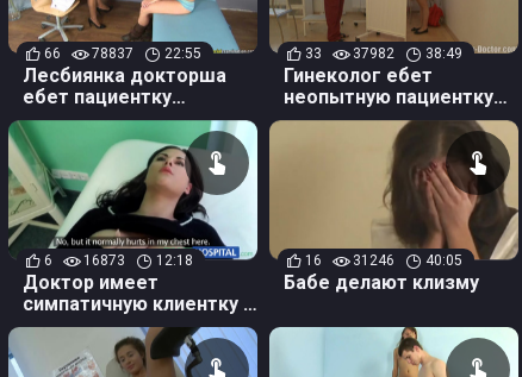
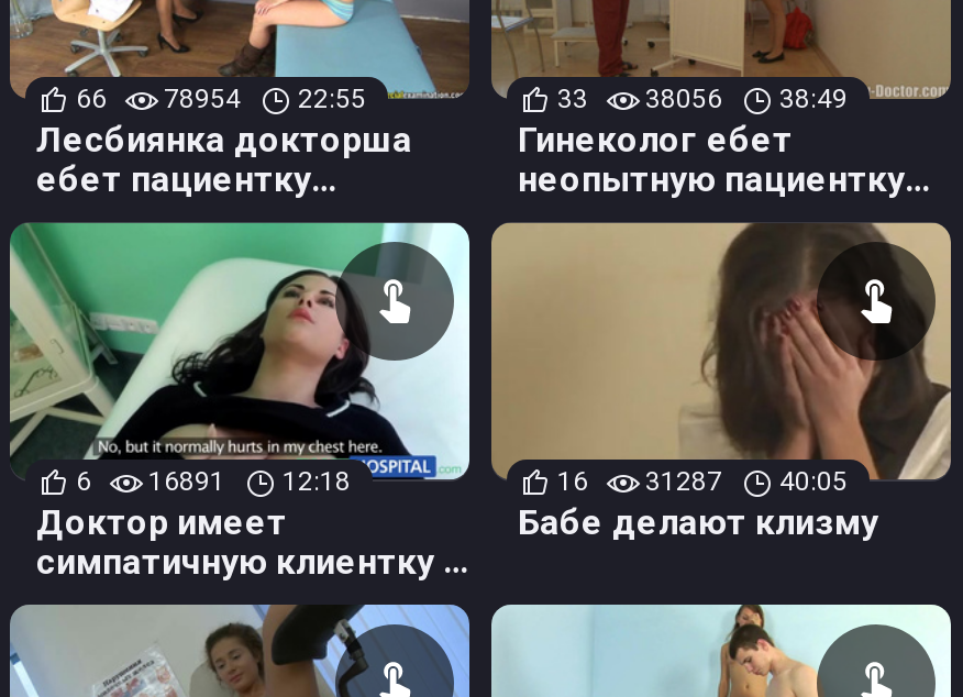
[44,45,201,62] 66 78837 22:55 -> [76,84,366,115] 66 78954 22:55
[305,45,462,62] 33 37982 38:49 -> [557,84,848,115] 33 38056 38:49
[44,252,193,268] 6 16873 12:18 -> [76,465,351,496] 6 16891 12:18
[305,252,462,268] 16 31246 40:05 -> [557,465,848,496] 16 31287 40:05

